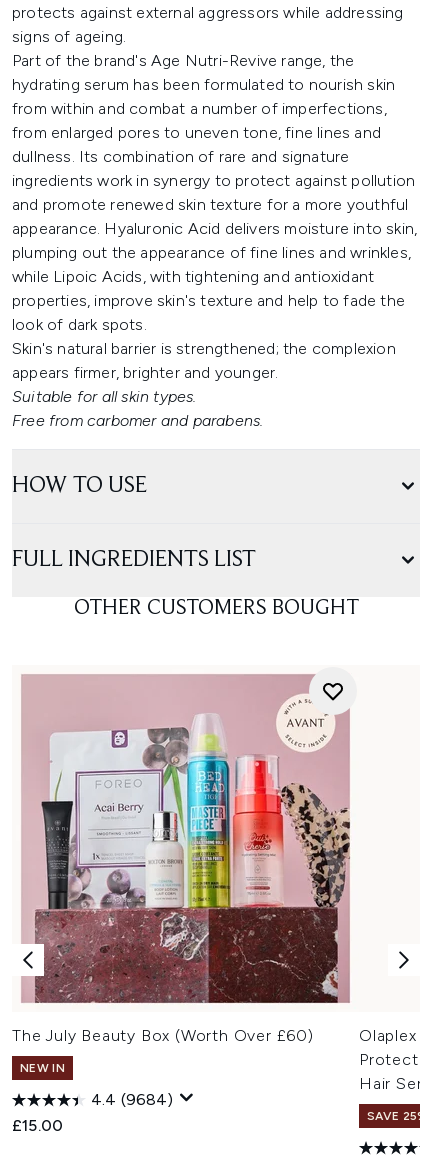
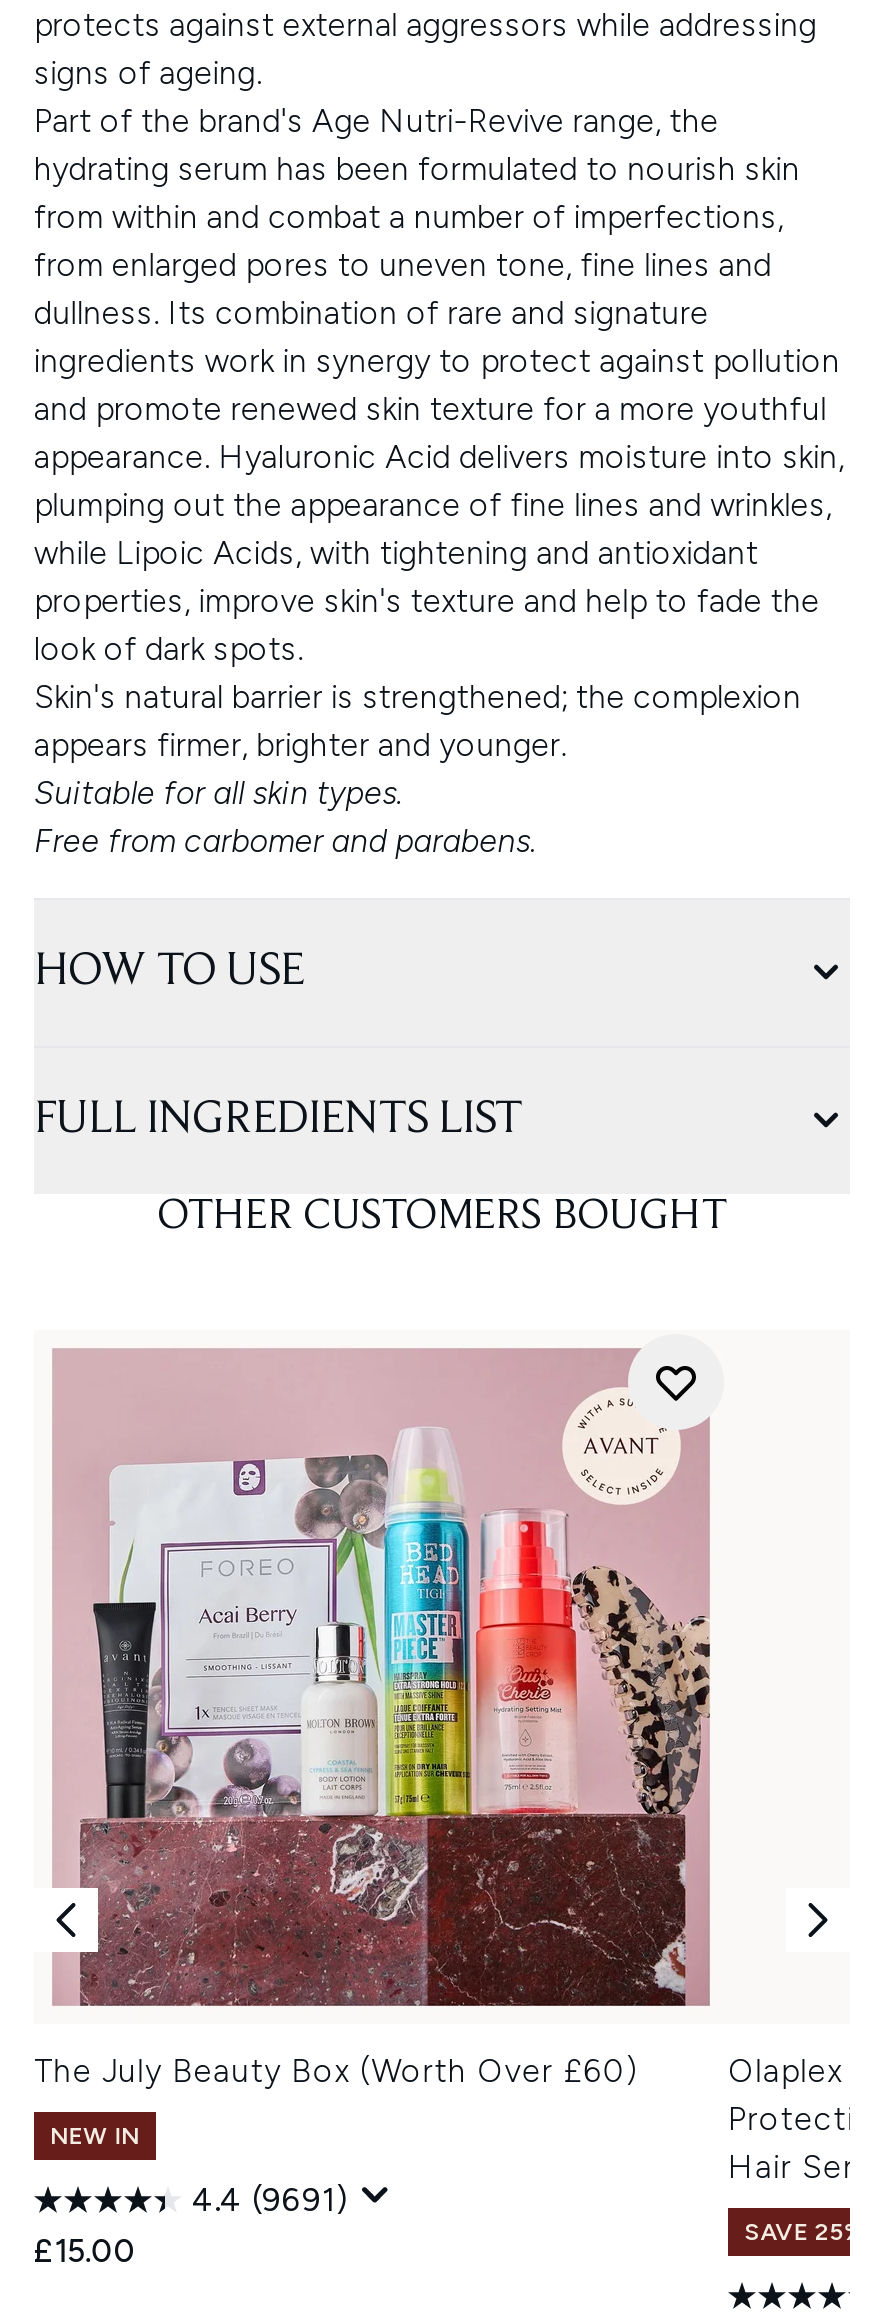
[91,1090,173,1109] 4.4 (9684) -> [192,2180,348,2218] 4.4 (9691)

